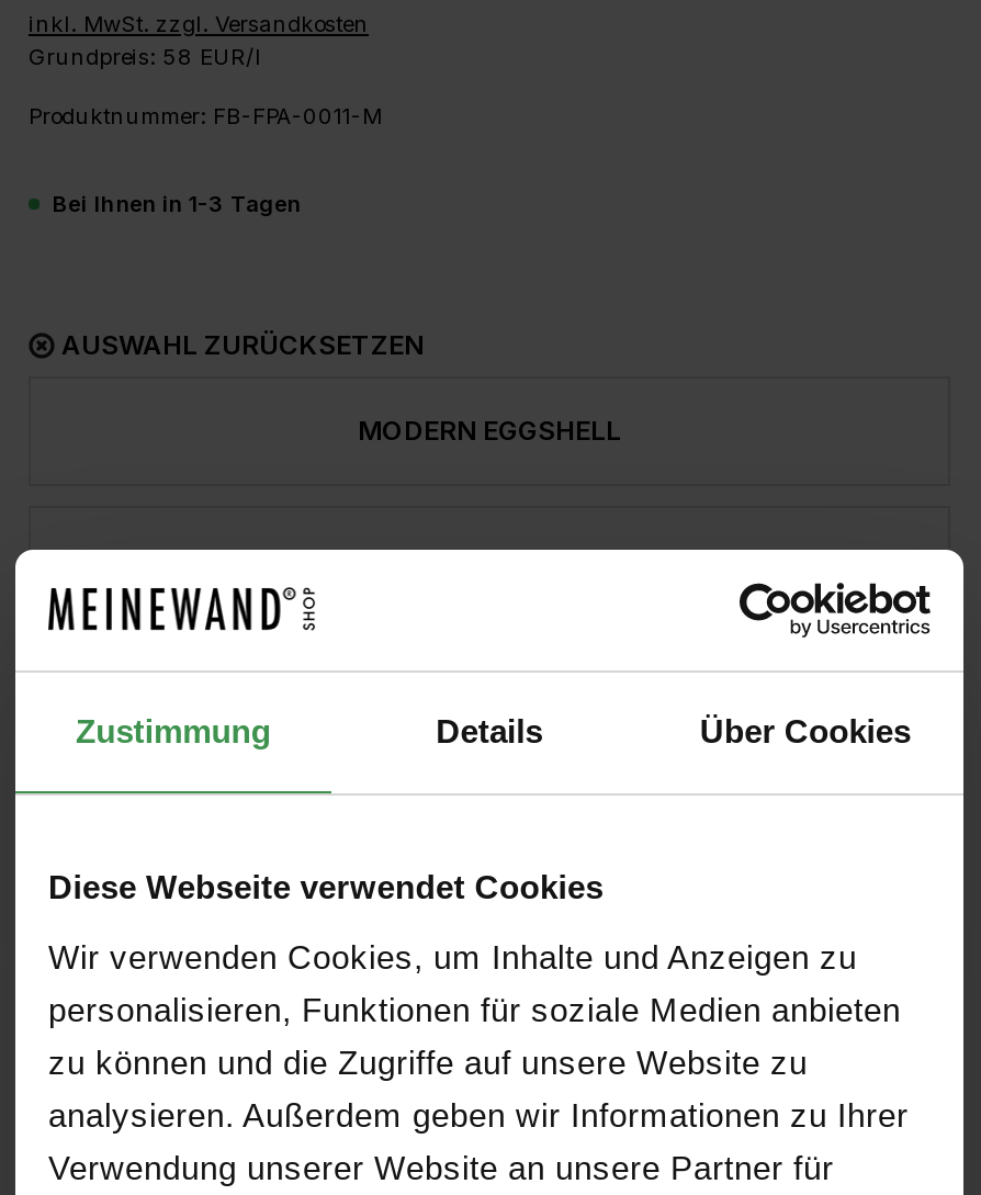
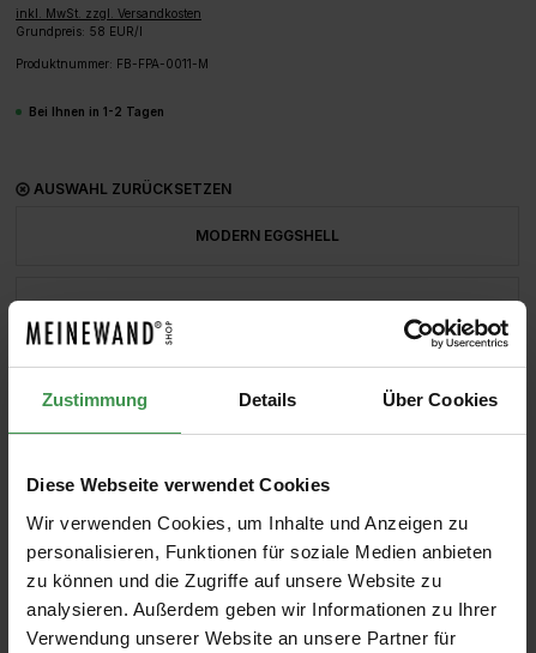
[53,190,301,216] Bei Ihnen in 1-3 Tagen -> [29,104,164,119] Bei Ihnen in 1-2 Tagen

